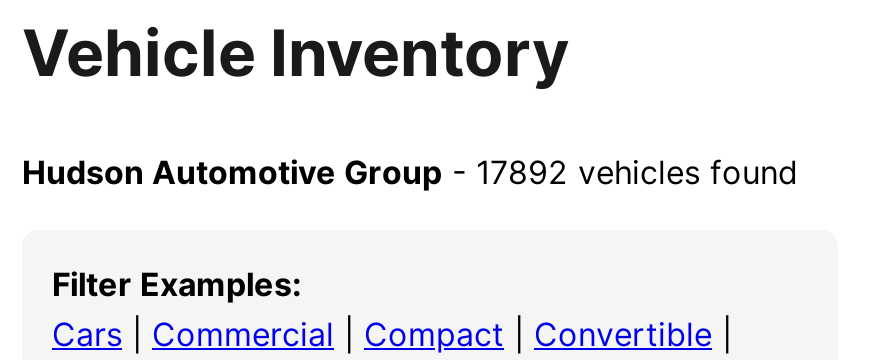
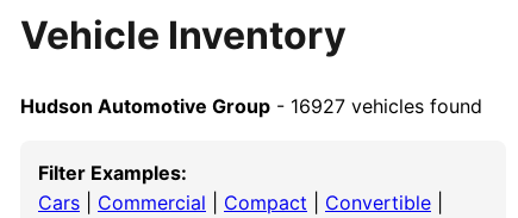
[22,152,798,192] Hudson Automotive Group - 17892 vehicles found -> [20,94,482,118] Hudson Automotive Group - 16927 vehicles found

